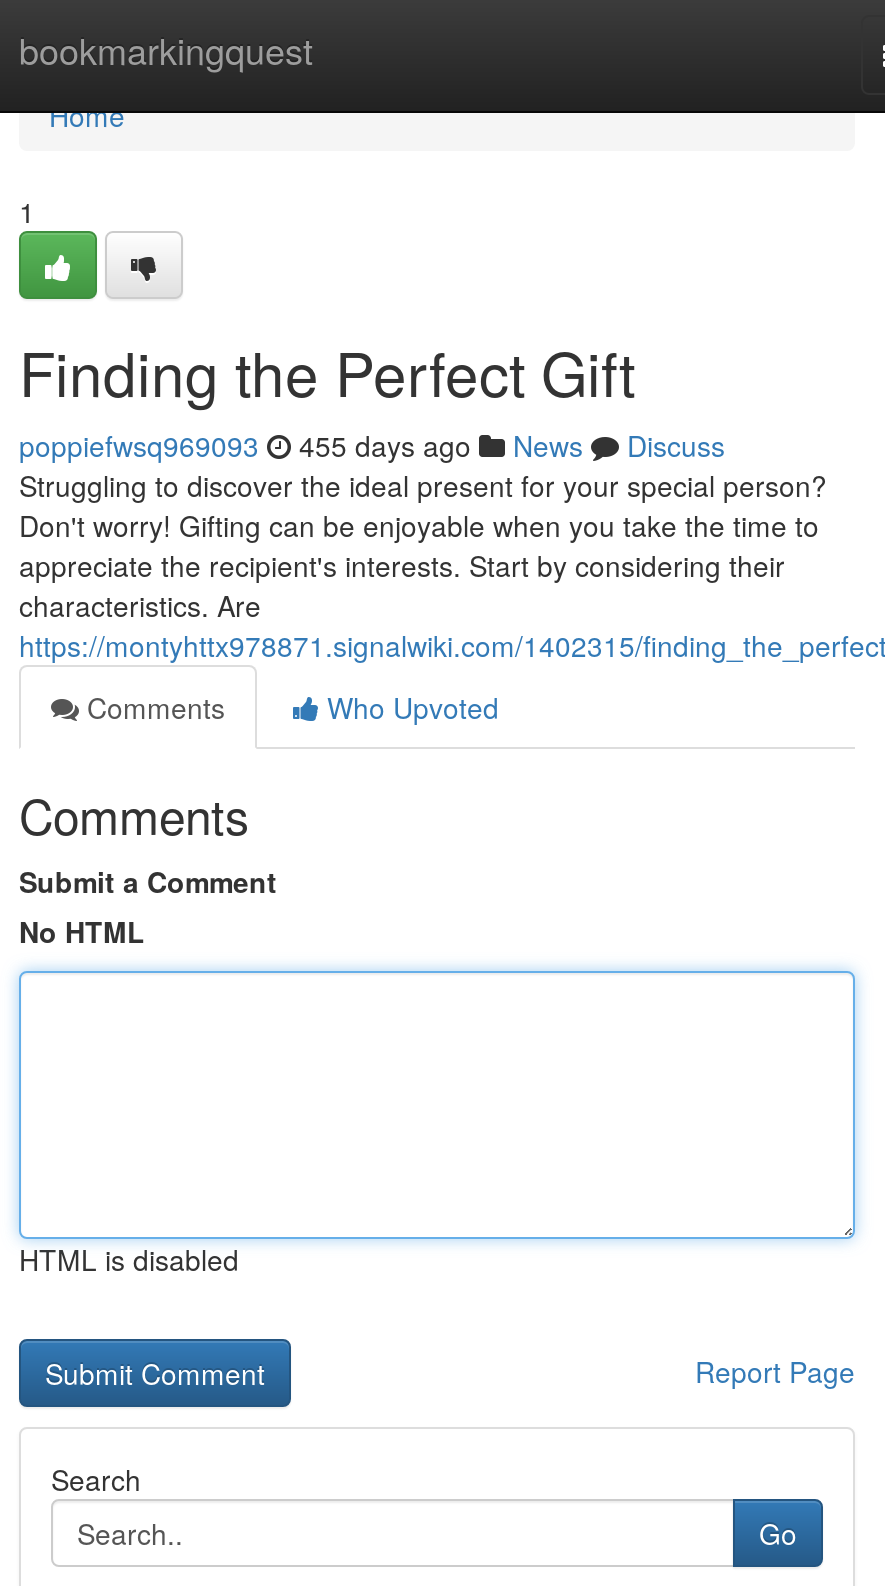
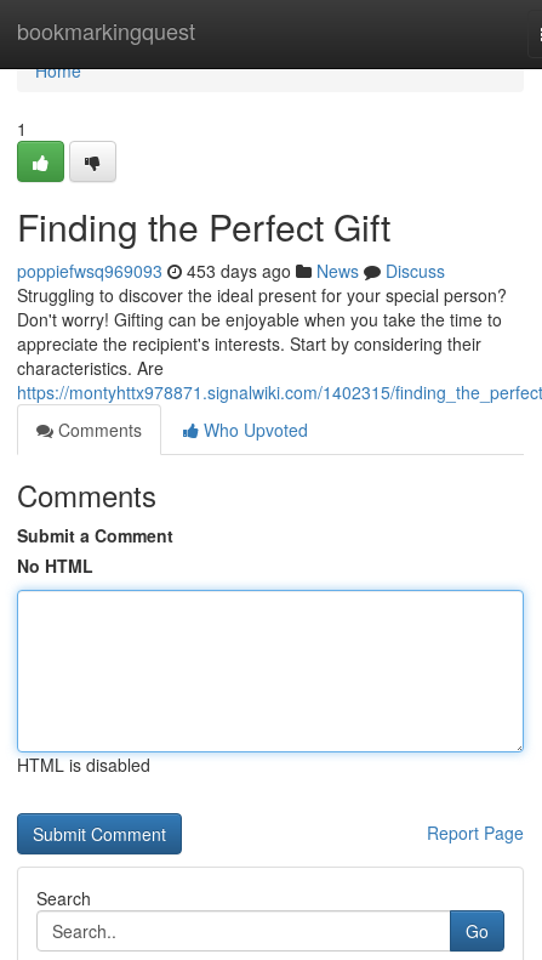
[19,425,725,465] poppiefwsq969093 455 days ago News Discuss -> [17,259,445,283] poppiefwsq969093 453 days ago News Discuss

